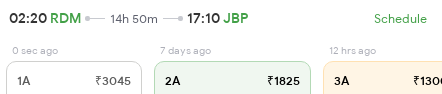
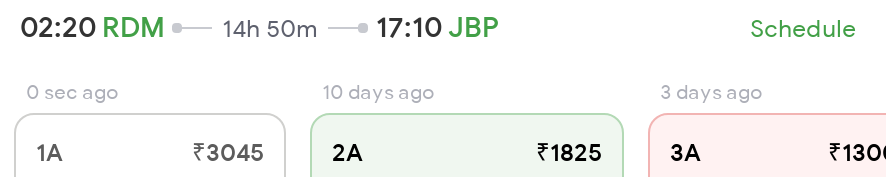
[160,44,211,57] 7 days ago -> [322,79,434,105] 10 days ago
[329,44,376,57] 12 hrs ago -> [660,79,762,105] 3 days ago

